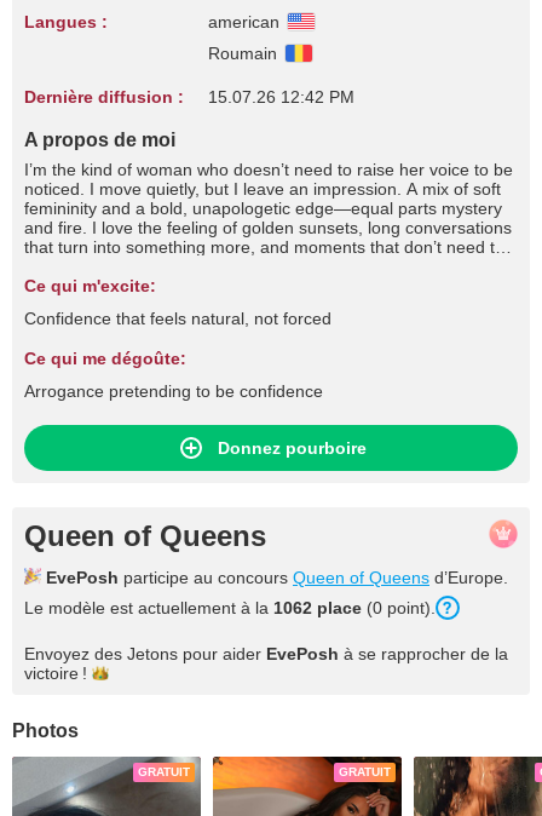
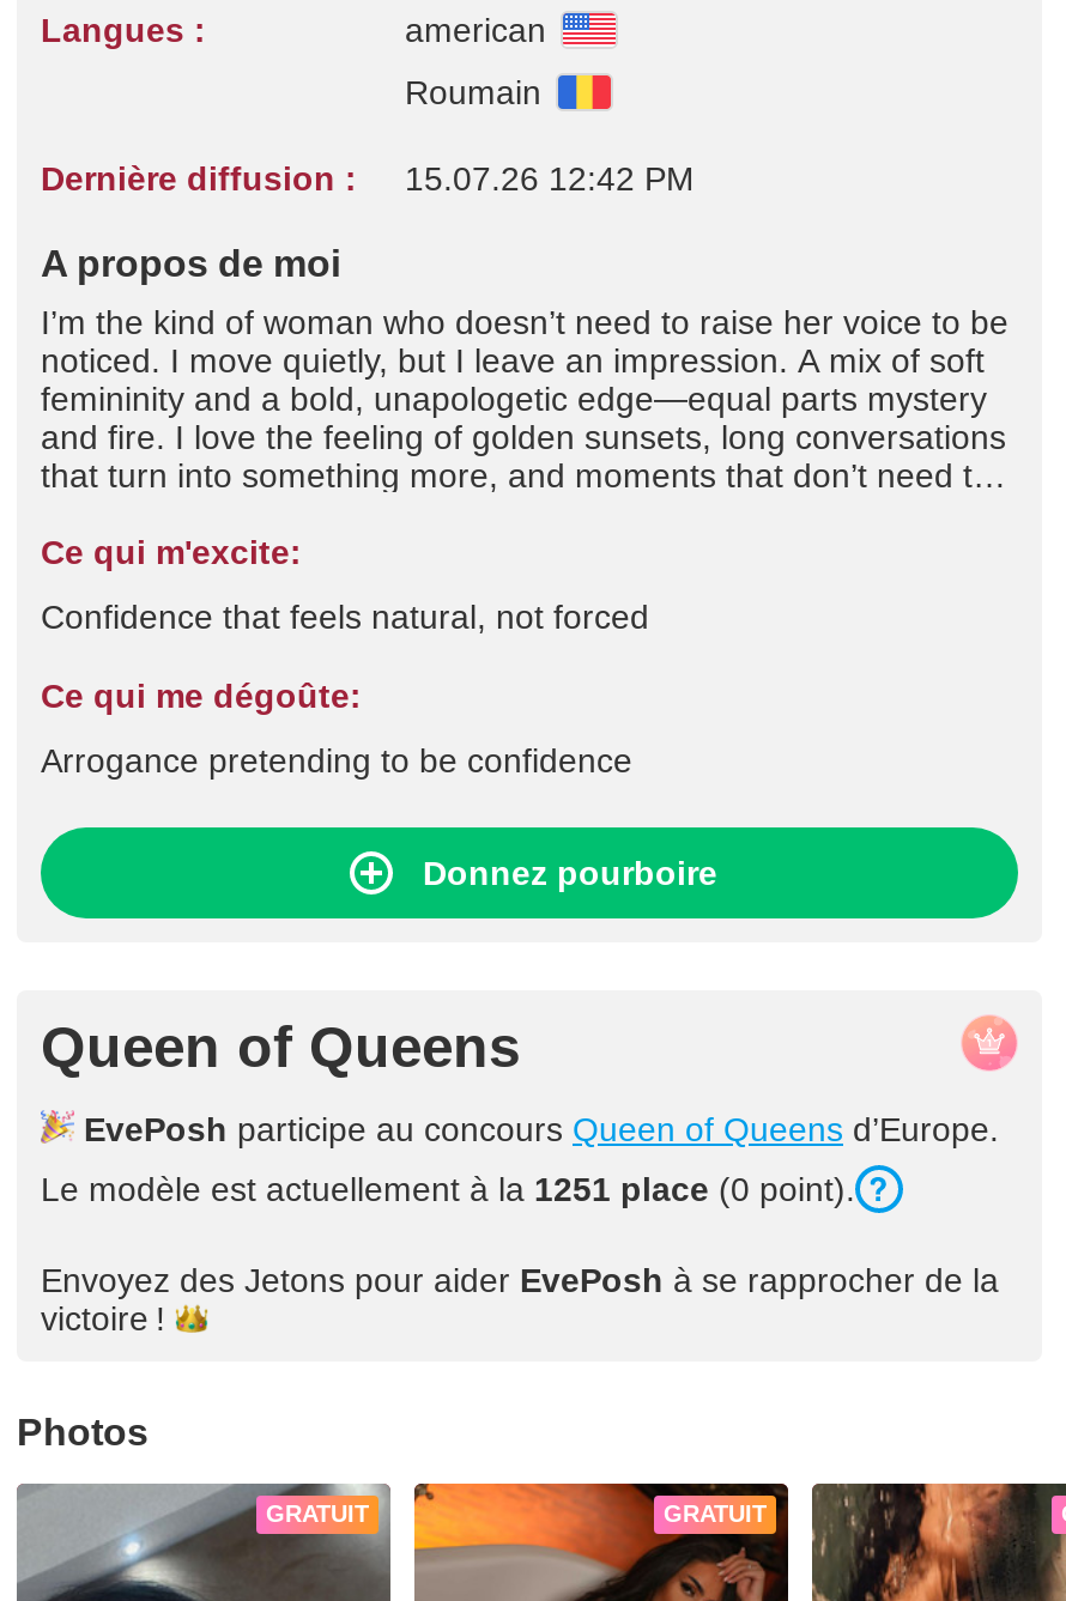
[24,598,436,617] Le modèle est actuellement à la 1062 place (0 point). -> [41,1170,855,1208] Le modèle est actuellement à la 1251 place (0 point).

